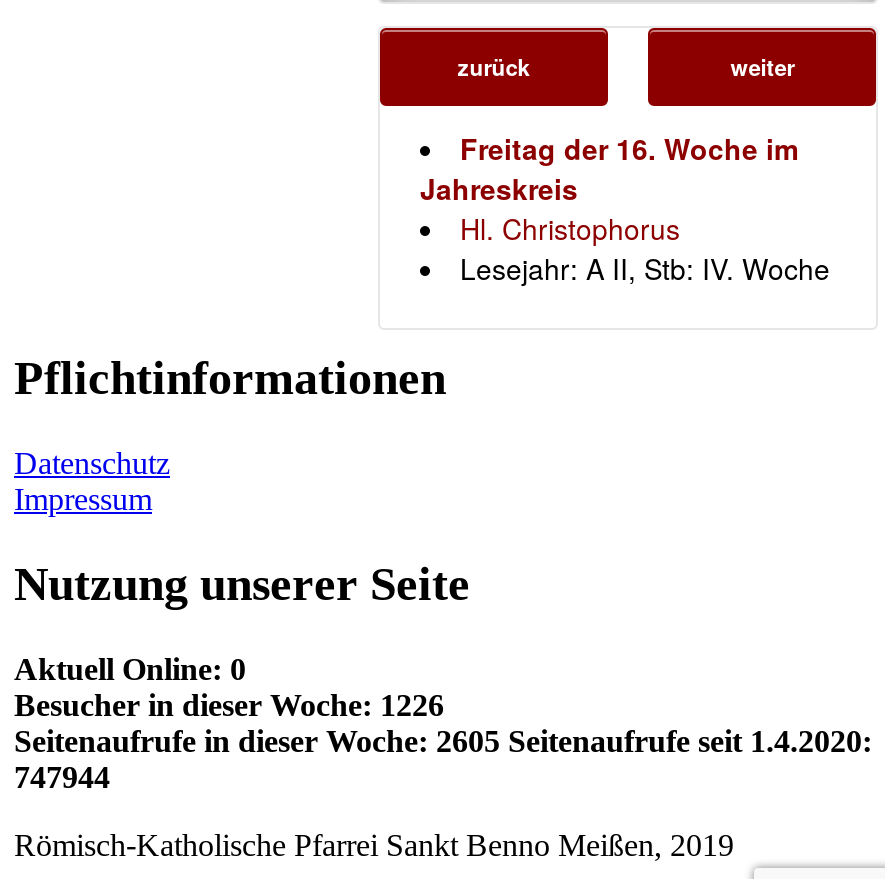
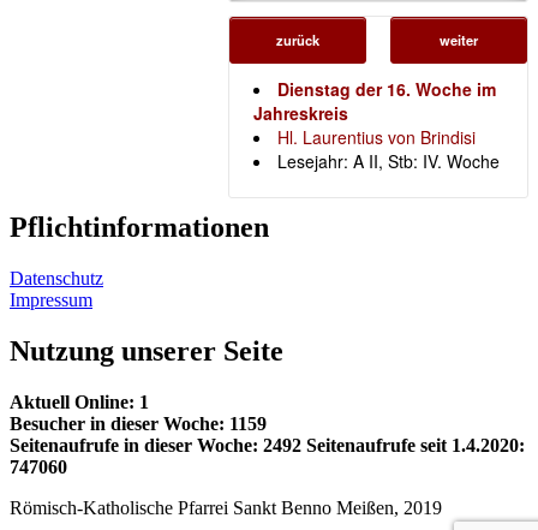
[460,128,798,168] Freitag der 16. Woche im -> [277,77,496,101] Dienstag der 16. Woche im
[460,208,680,248] Hl. Christophorus -> [277,125,476,149] Hl. Laurentius von Brindisi
[14,651,246,685] Aktuell Online: 0 -> [10,391,149,412] Aktuell Online: 1
[14,687,444,721] Besucher in dieser Woche: 1226 -> [10,413,267,433] Besucher in dieser Woche: 1159
[14,723,872,757] Seitenaufrufe in dieser Woche: 2605 Seitenaufrufe seit 1.4.2020: -> [10,435,525,455] Seitenaufrufe in dieser Woche: 2492 Seitenaufrufe seit 1.4.2020:
[14,759,110,793] 747944 -> [10,456,67,477] 747060

